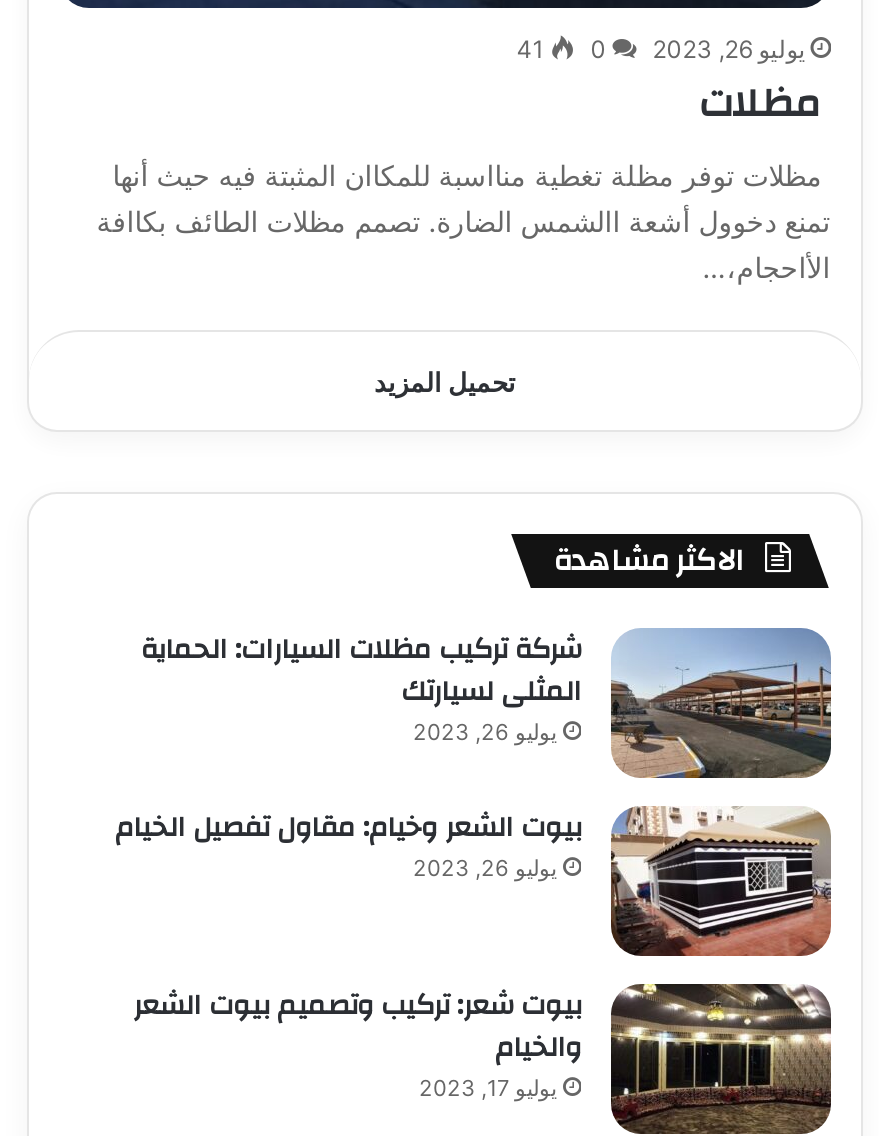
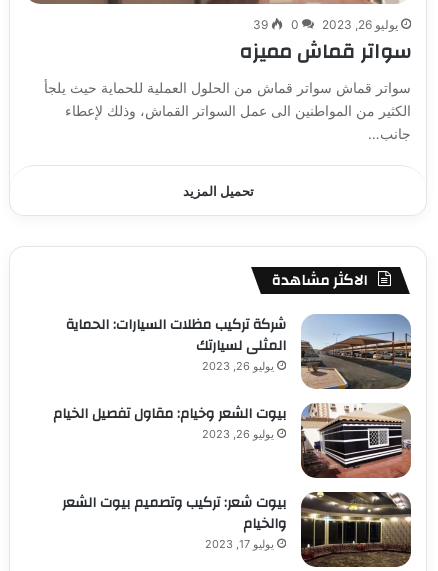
[96,33,830,283] 41 | مظلات | مظلات توفر مظلة تغطية منااسبة للمكاان المثبتة فيه حيث أنها | تمنع دخوول أشعة االشمس الضارة. تصمم مظلات الطائف بكاافة | الأاحجام،… -> [44,17,411,142] 39 | سواتر قماش مميزه | سواتر قماش سواتر قماش من الحلول العملية للحماية حيث يلجأ | الكثير من المواطنين الى عمل السواتر القماش، وذلك لإعطاء | جانب…

